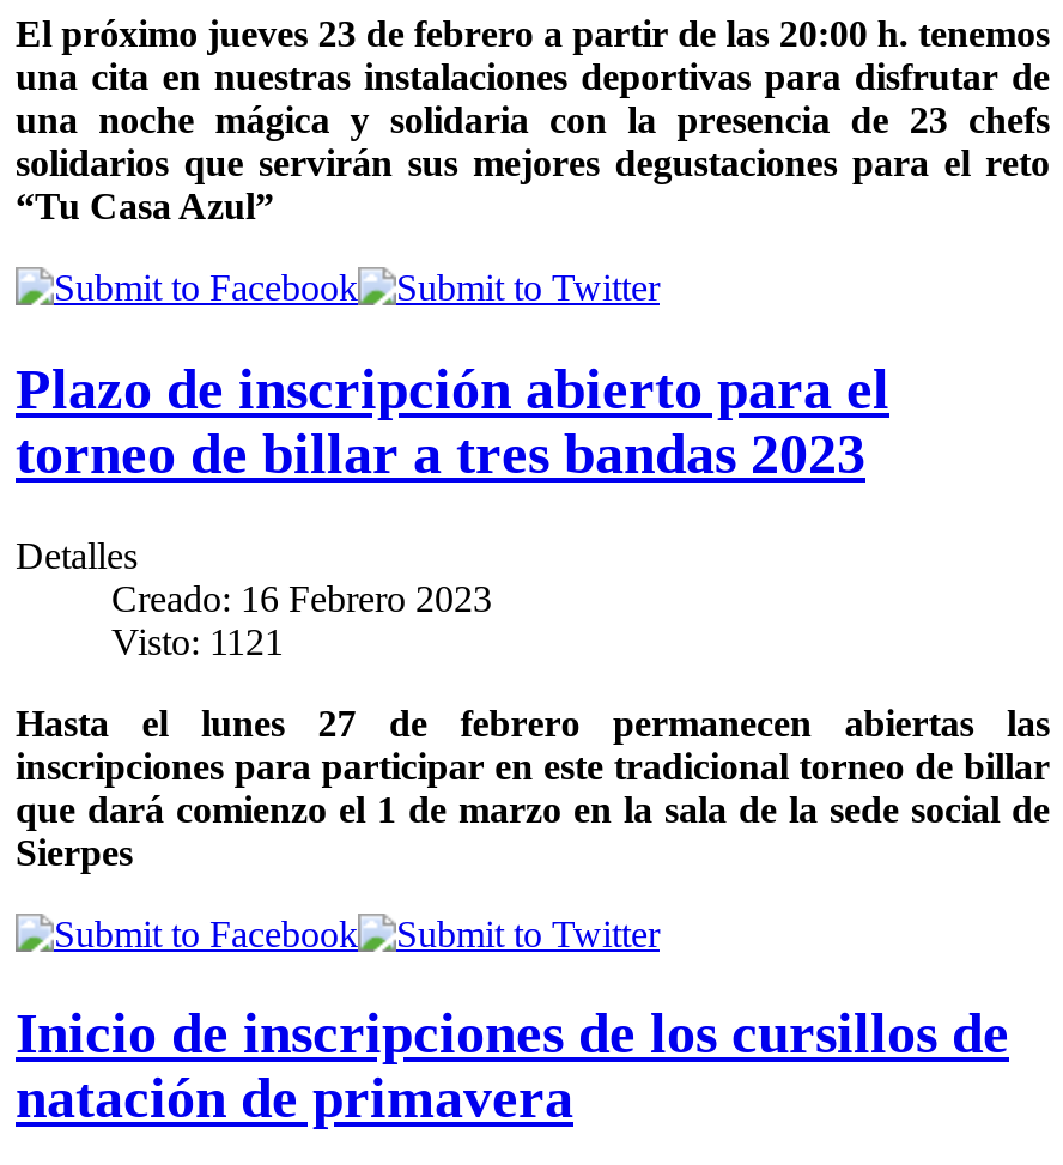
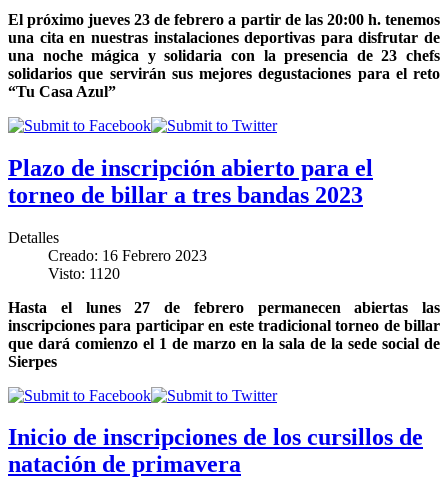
[111,620,284,661] Visto: 1121 -> [48,264,120,281] Visto: 1120

